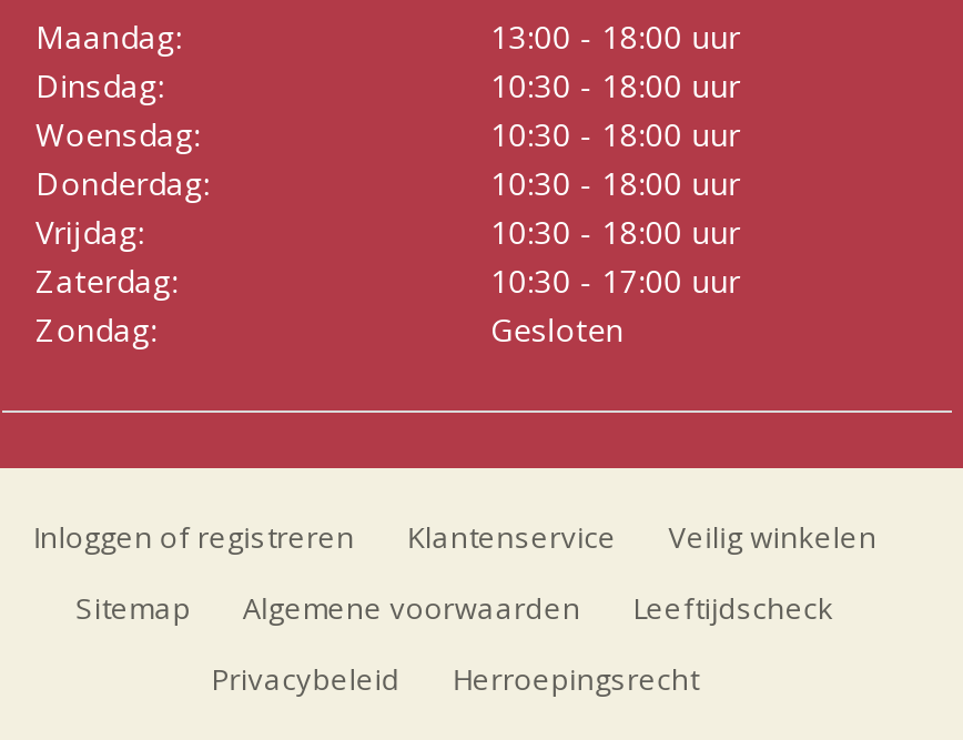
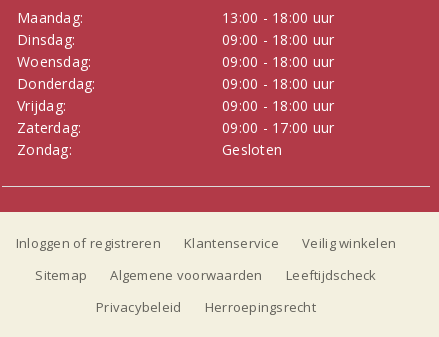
[490,64,740,107] 10:30 - 18:00 uur -> [222,30,334,49] 09:00 - 18:00 uur
[490,113,740,155] 10:30 - 18:00 uur -> [222,52,334,71] 09:00 - 18:00 uur
[490,162,740,204] 10:30 - 18:00 uur -> [222,74,334,93] 09:00 - 18:00 uur
[490,211,740,253] 10:30 - 18:00 uur -> [222,96,334,115] 09:00 - 18:00 uur
[490,260,740,302] 10:30 - 17:00 uur -> [222,118,334,137] 09:00 - 17:00 uur

